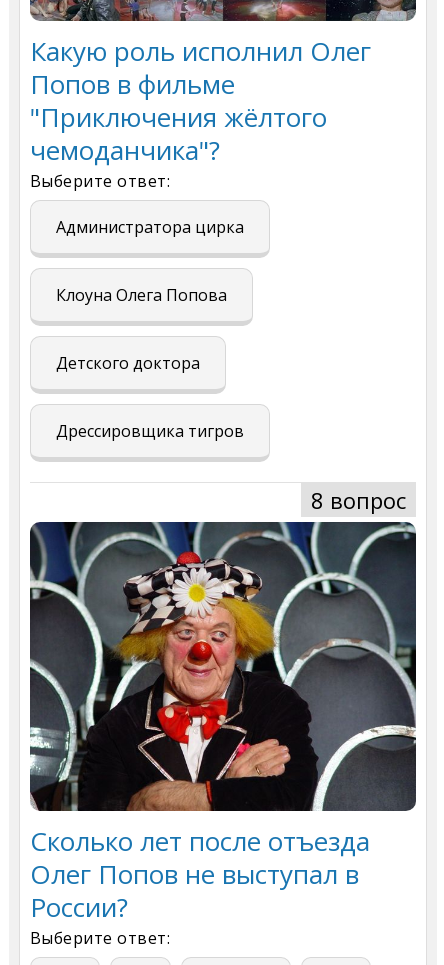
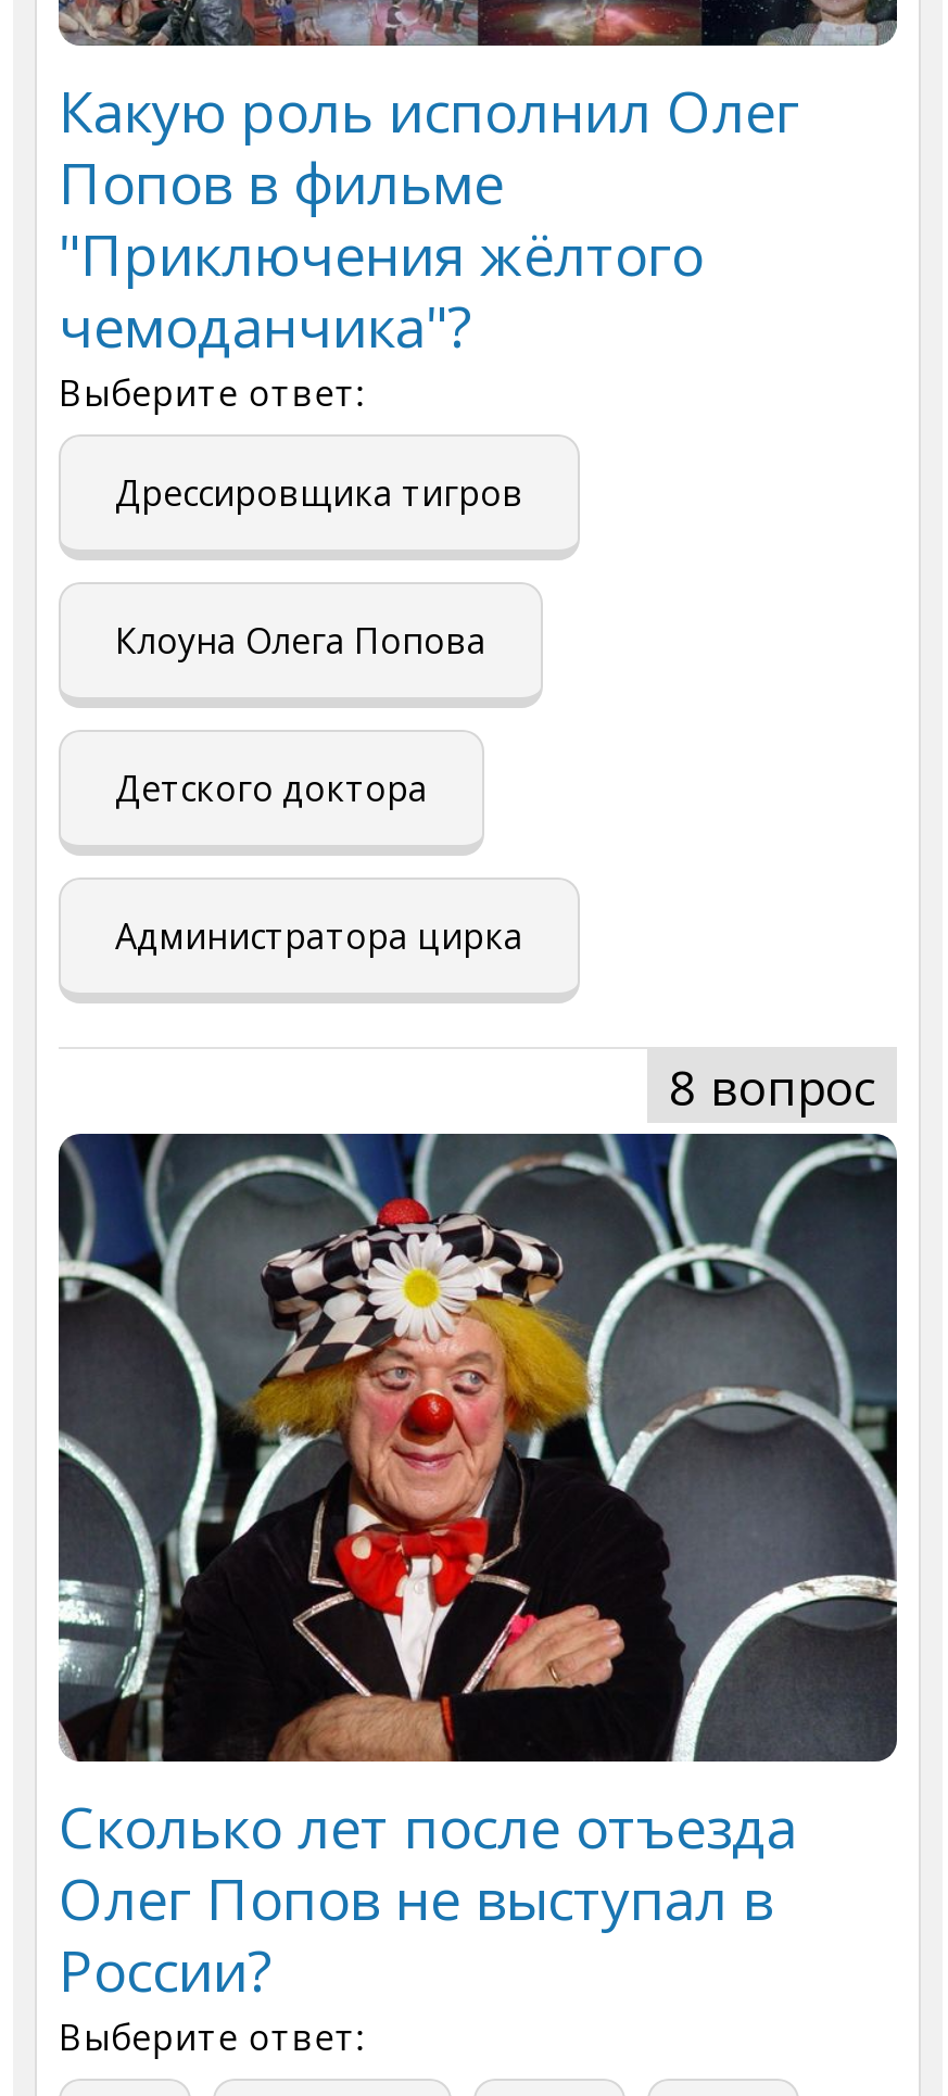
moved [56,216,244,238] -> [115,912,523,959]: Администратора цирка
moved [56,420,244,442] -> [115,469,523,516]: Дрессировщика тигров

